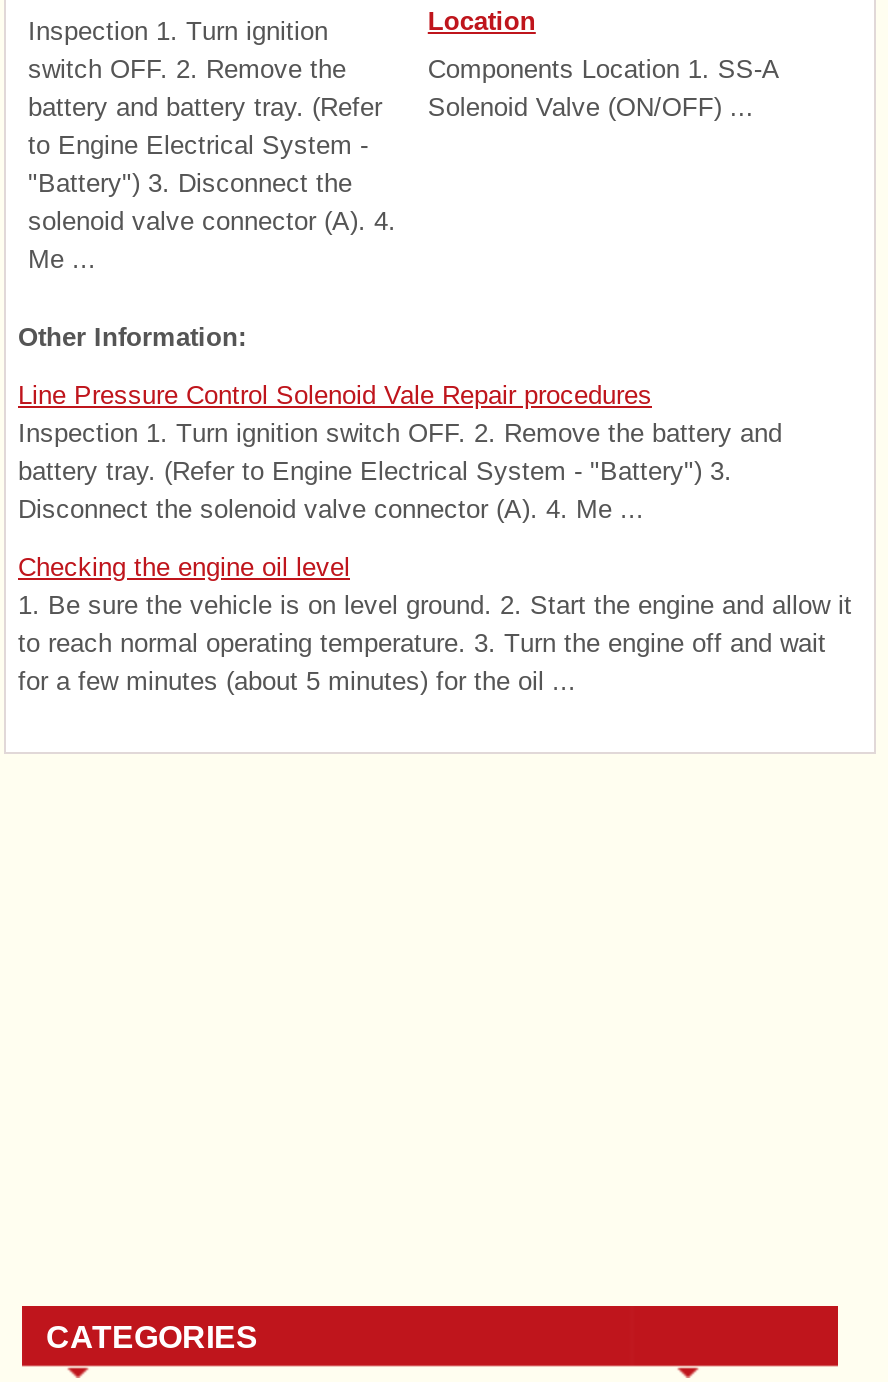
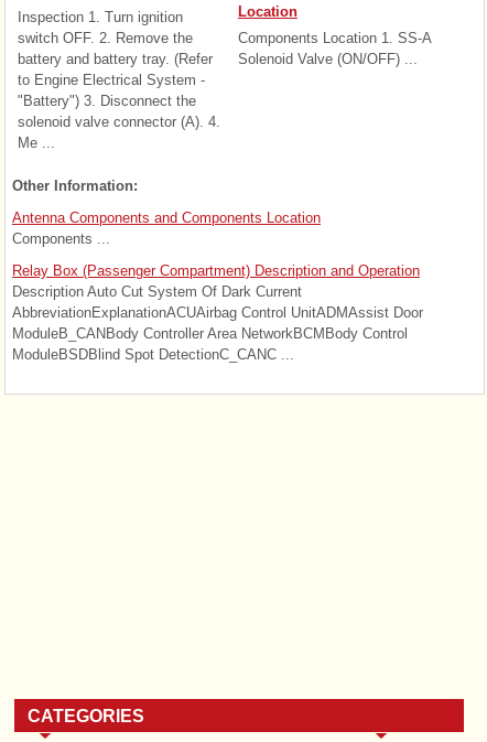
[18,380,782,524] Line Pressure Control Solenoid Vale Repair procedures | Inspection 1. Turn ignition switch OFF. 2. Remove the battery and | battery tray. (Refer to Engine Electrical System - "Battery") 3. | Disconnect the solenoid valve connector (A). 4. Me ... -> [12,209,321,247] Antenna Components and Components Location | Components ...
[18,552,852,696] Checking the engine oil level | 1. Be sure the vehicle is on level ground. 2. Start the engine and allow it | to reach normal operating temperature. 3. Turn the engine off and wait | for a few minutes (about 5 minutes) for the oil ... -> [12,262,423,363] Relay Box (Passenger Compartment) Description and Operation | Description Auto Cut System Of Dark Current | AbbreviationExplanationACUAirbag Control UnitADMAssist Door | ModuleB_CANBody Controller Area NetworkBCMBody Control | ModuleBSDBlind Spot DetectionC_CANC ...

